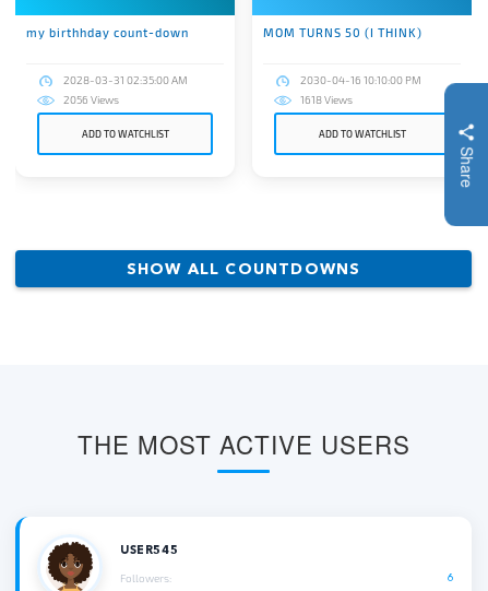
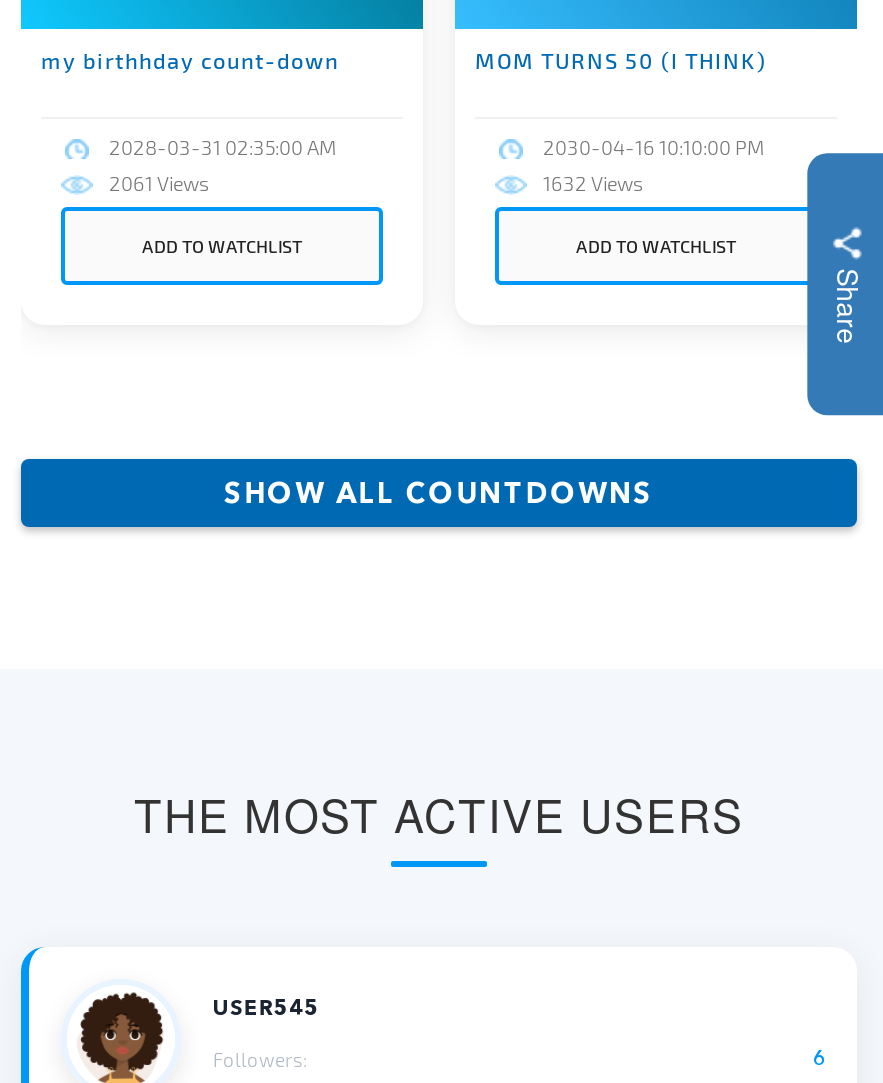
[63,93,119,106] 2056 Views -> [109,171,209,195] 2061 Views
[300,93,353,106] 1618 Views -> [543,171,643,195] 1632 Views

